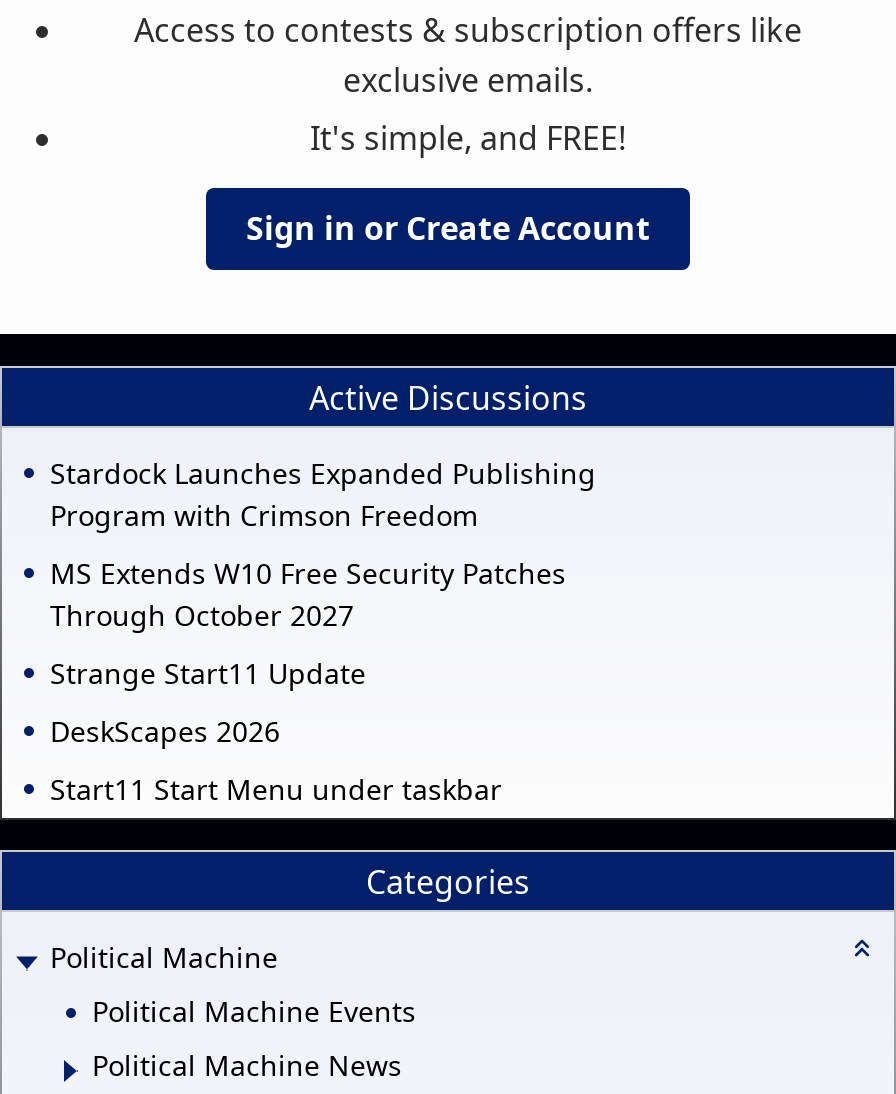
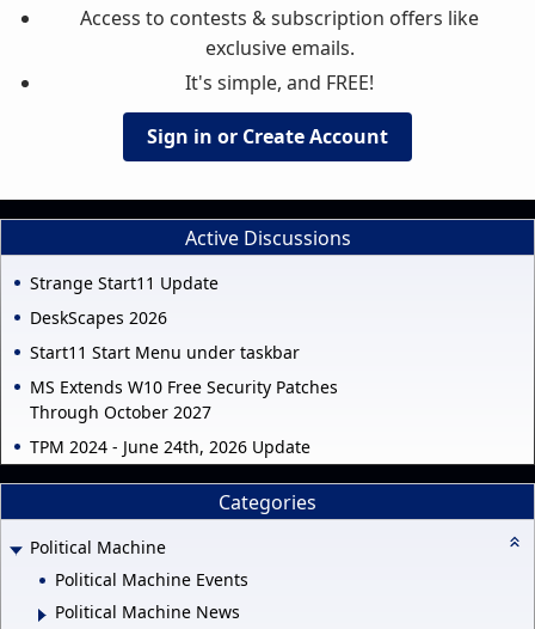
[50,454,596,534] Stardock Launches Expanded Publishing | Program with Crimson Freedom -> none
moved [50,554,566,634] -> [30,376,338,424]: MS Extends W10 Free Security Patches | Through October 2027
moved [50,654,502,808] -> [30,272,300,364]: Strange Start11 Update | DeskScapes 2026 | Start11 Start Menu under taskbar
none -> [30,436,310,458] TPM 2024 - June 24th, 2026 Update

